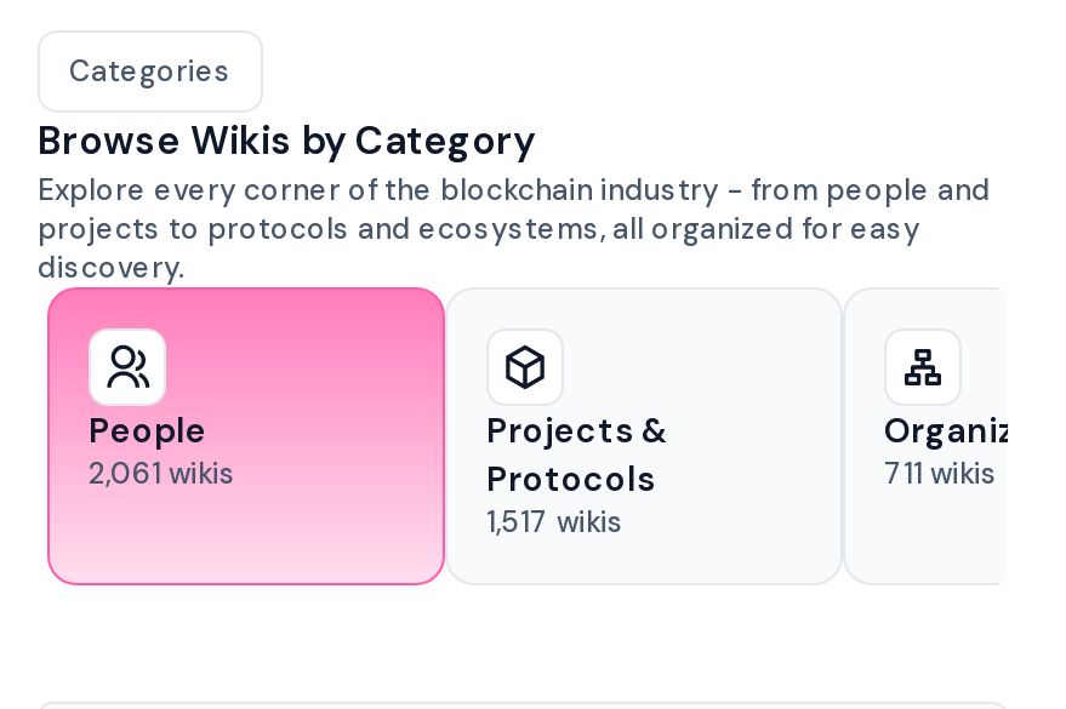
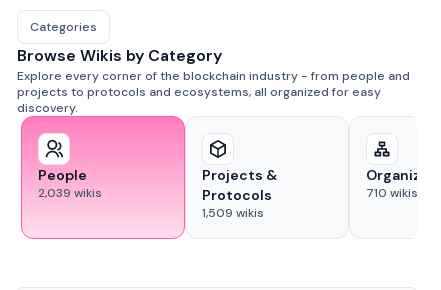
[89,454,236,493] 2,061 wikis -> [38,185,102,201] 2,039 wikis
[884,454,998,493] 711 wikis -> [366,185,418,201] 710 wikis
[486,503,625,542] 1,517 wikis -> [202,205,264,221] 1,509 wikis

